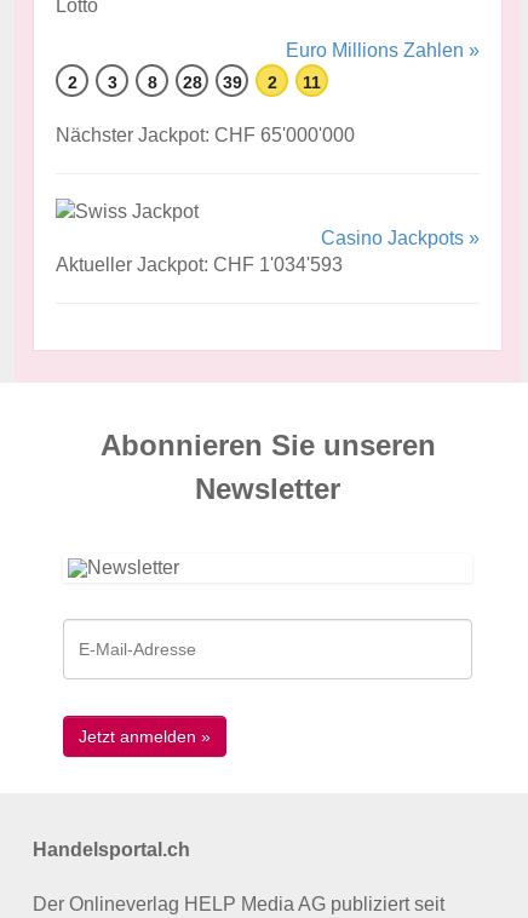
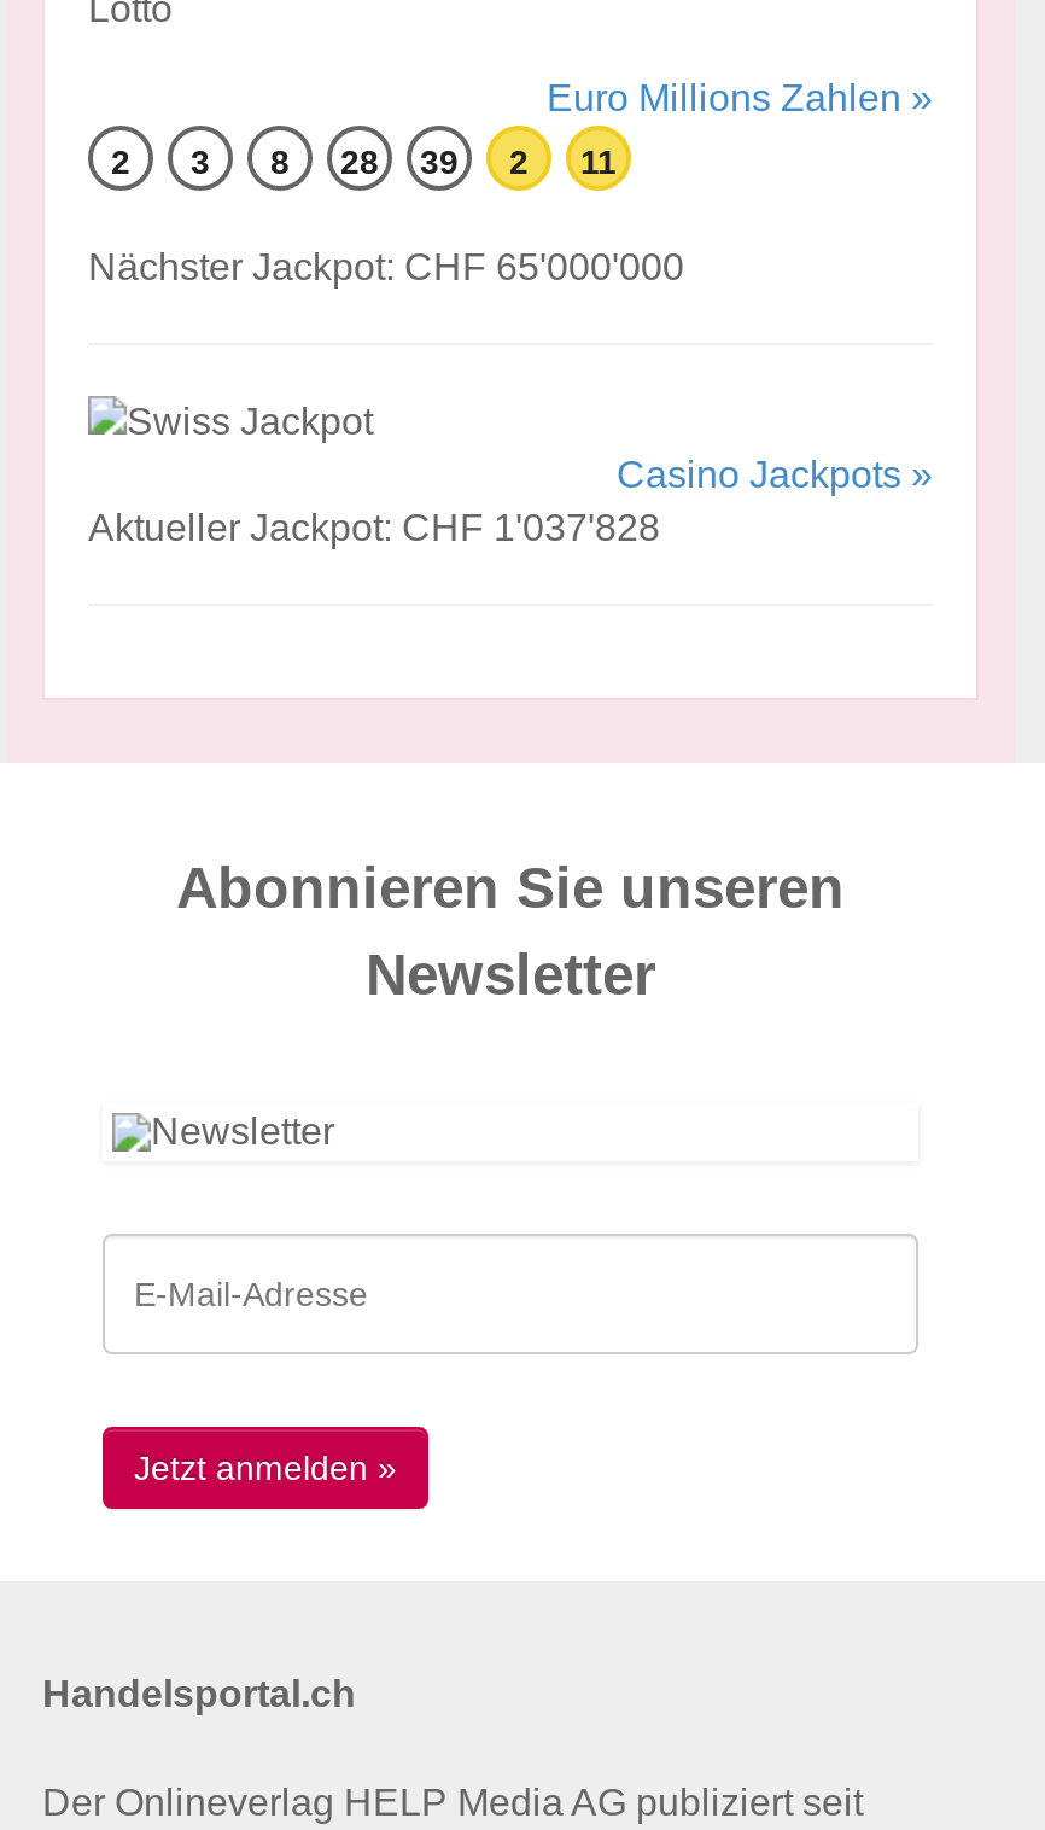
[56,255,343,275] Aktueller Jackpot: CHF 1'034'593 -> [88,508,660,549] Aktueller Jackpot: CHF 1'037'828

